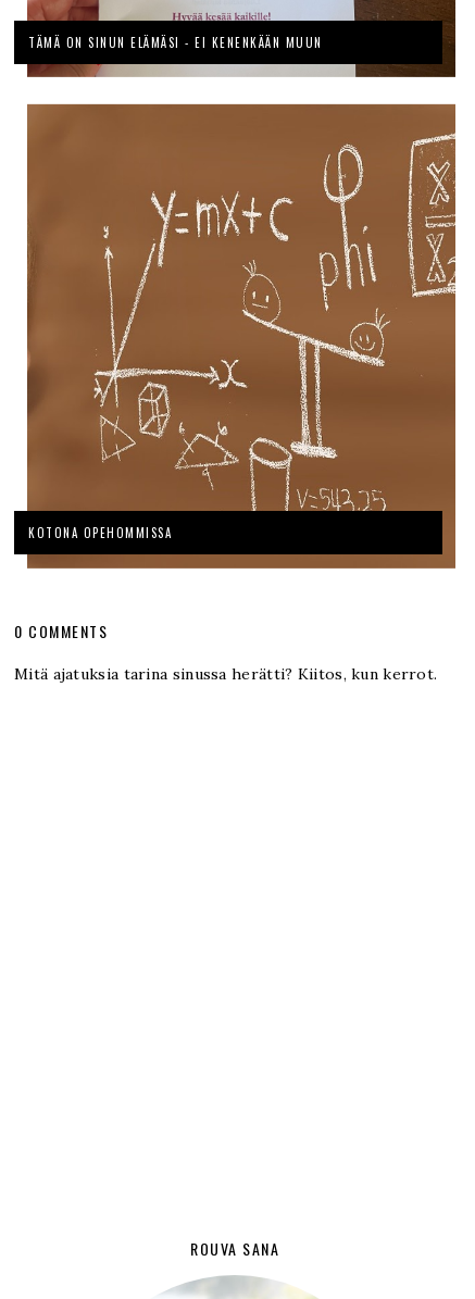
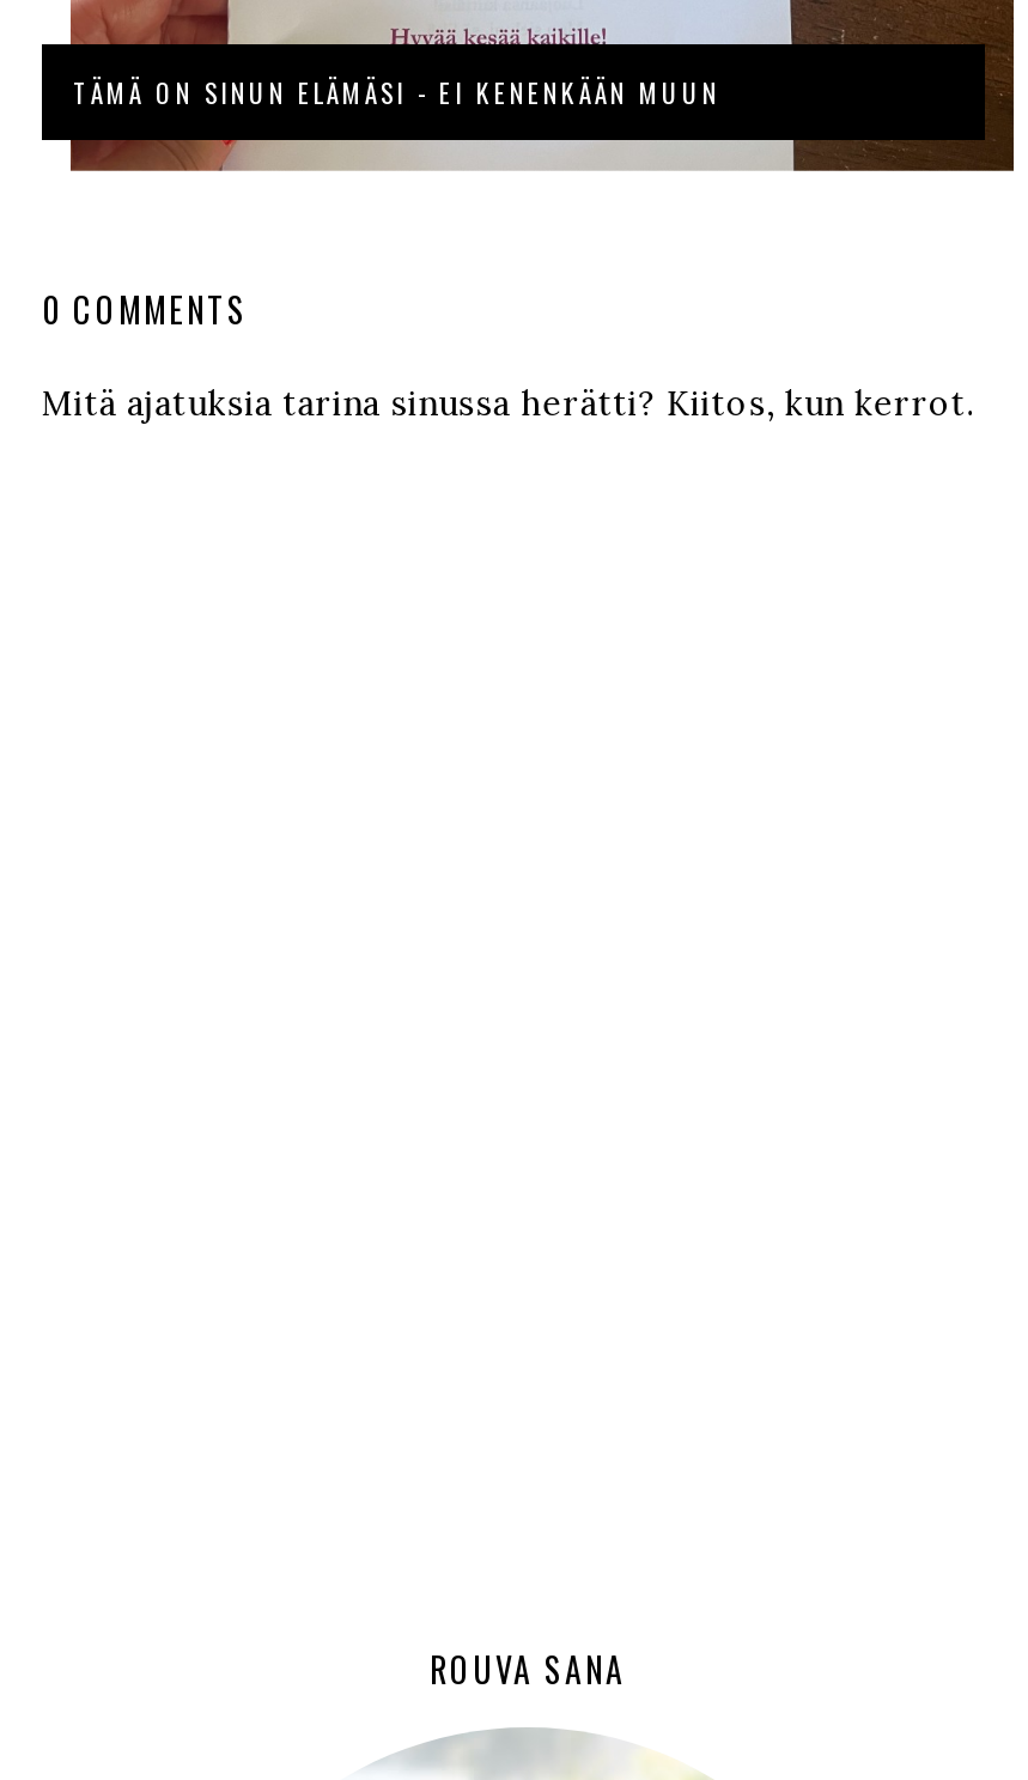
[16,103,455,569] [image] | KOTONA OPEHOMMISSA -> none

